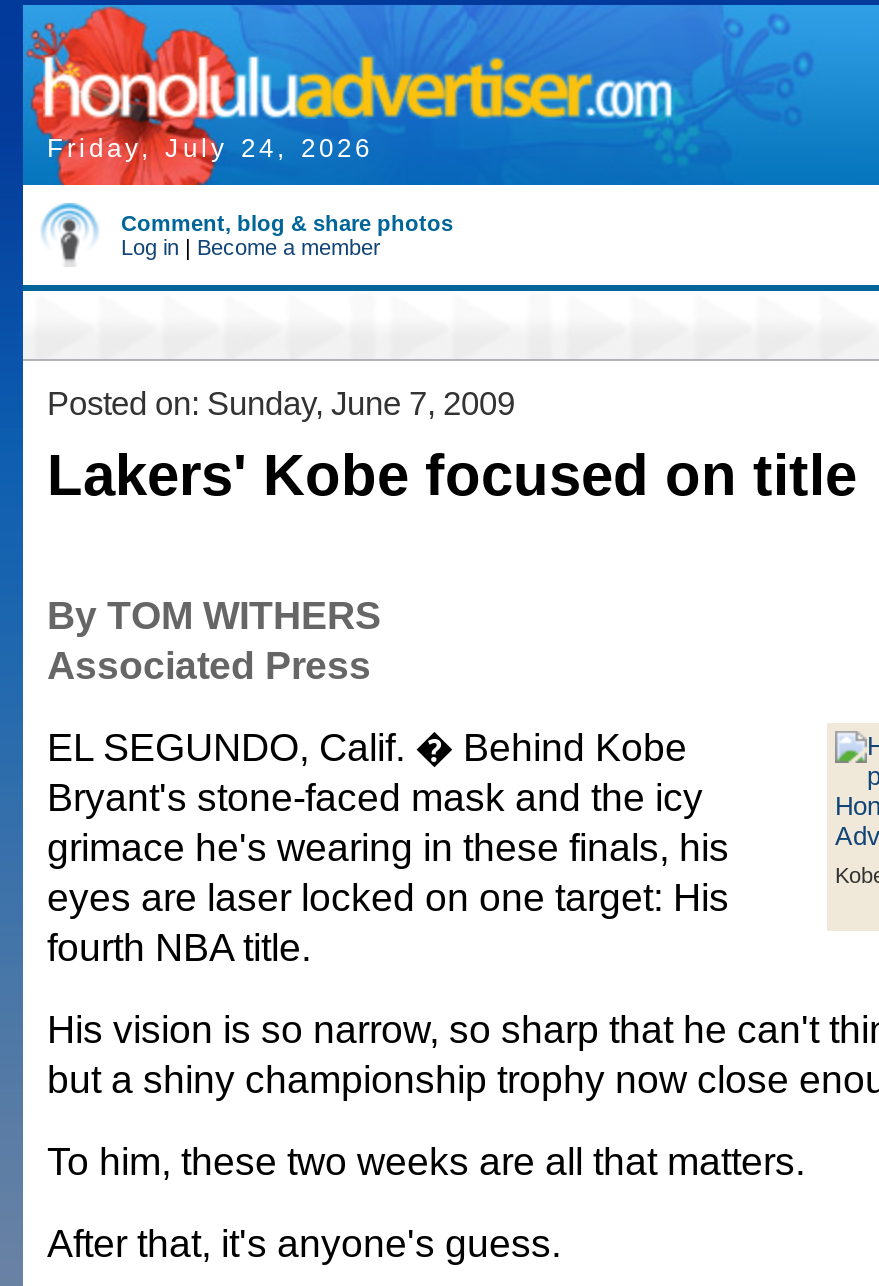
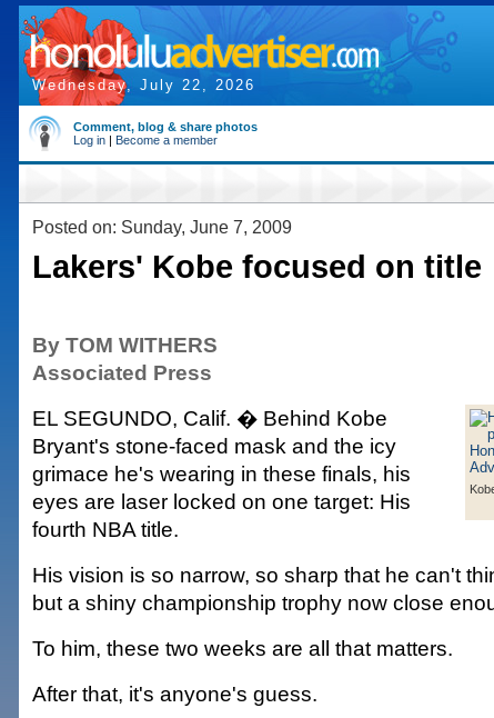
[47,133,373,163] Friday, July 24, 2026 -> [32,77,255,93] Wednesday, July 22, 2026

